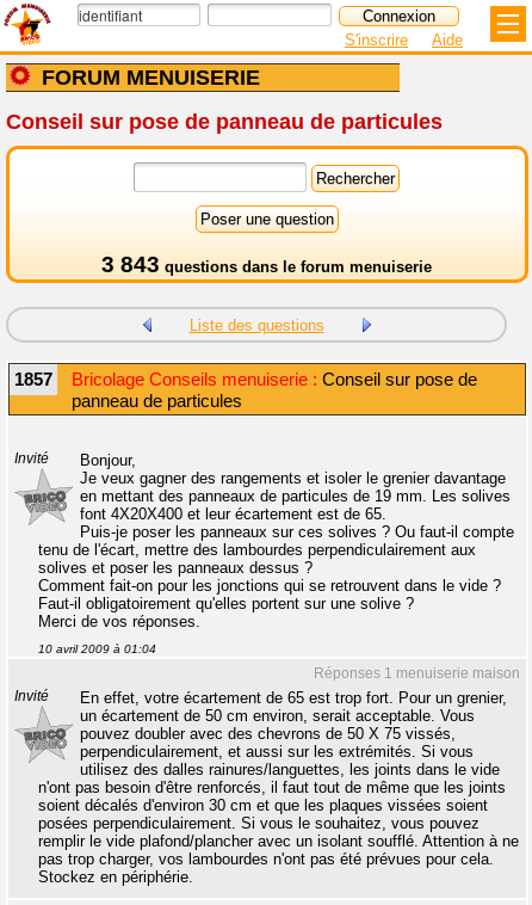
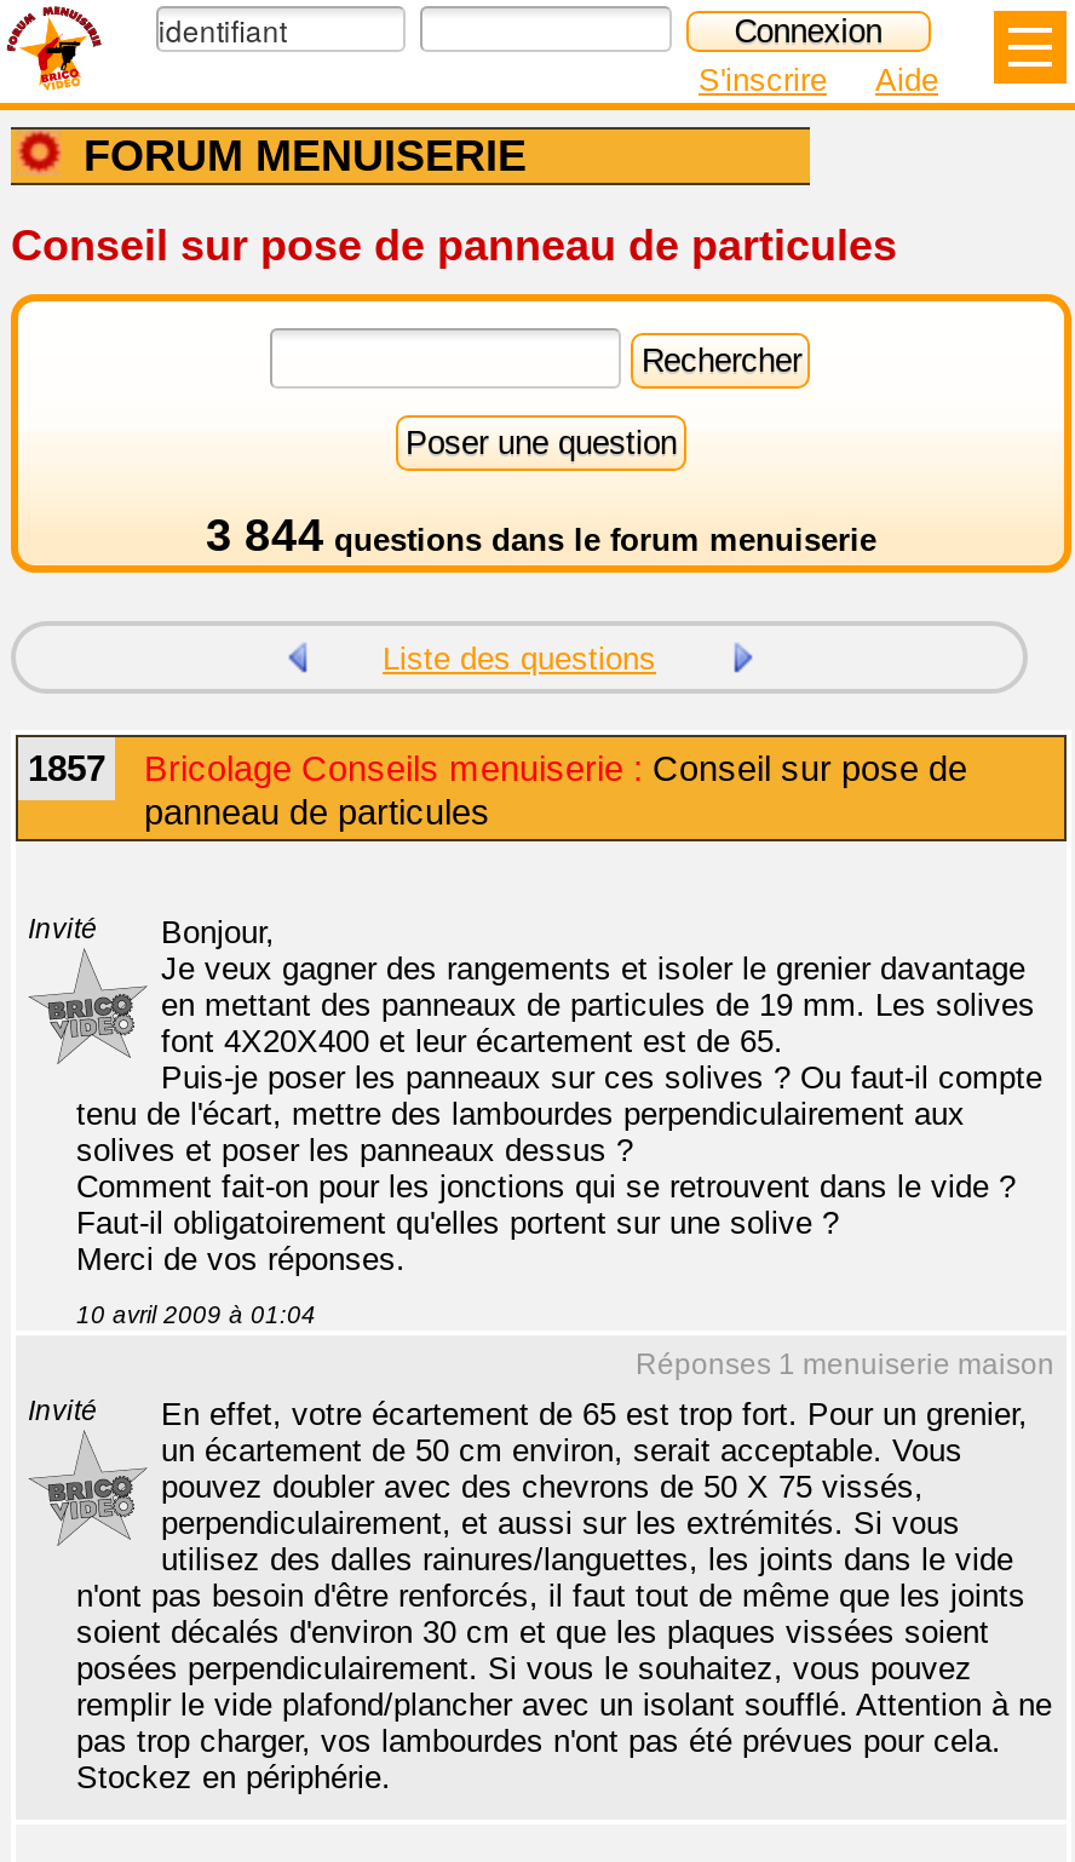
[102,252,432,277] 3 843 questions dans le forum menuiserie -> [206,510,876,561] 3 844 questions dans le forum menuiserie

